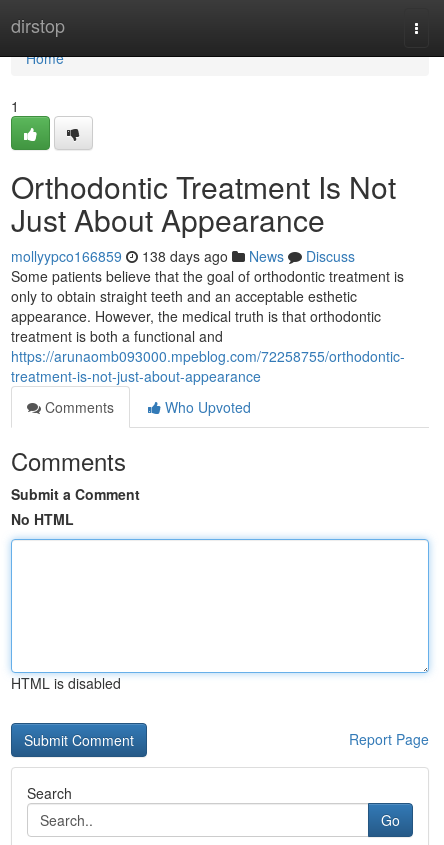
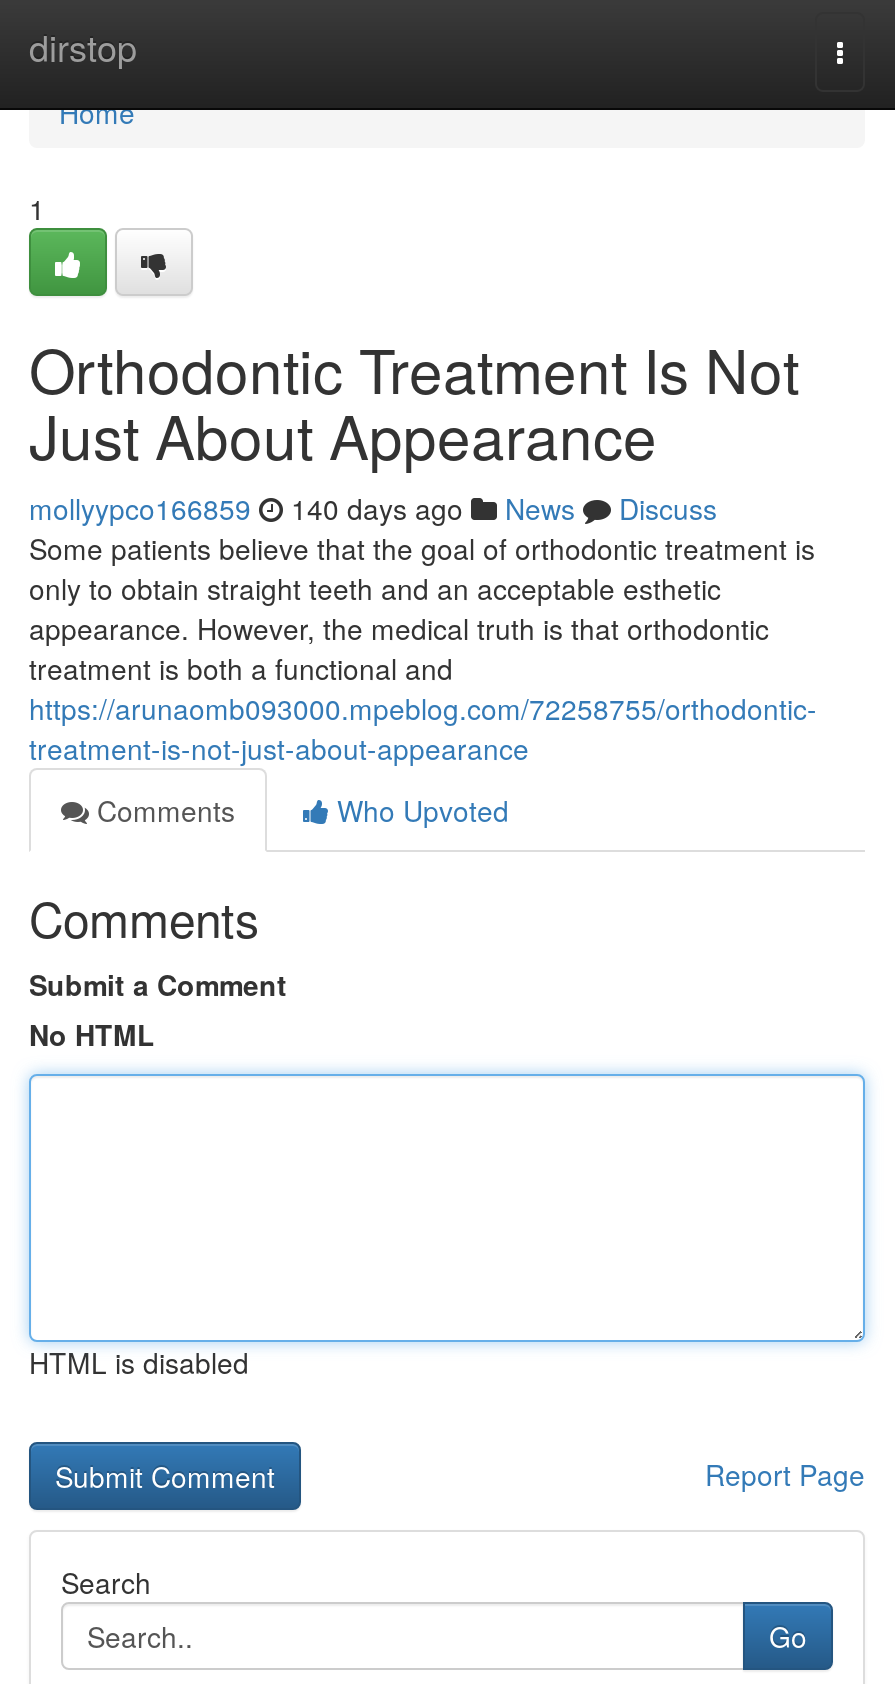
[11,246,355,266] mollyypco166859 138 days ago News Discuss -> [29,488,717,528] mollyypco166859 140 days ago News Discuss

